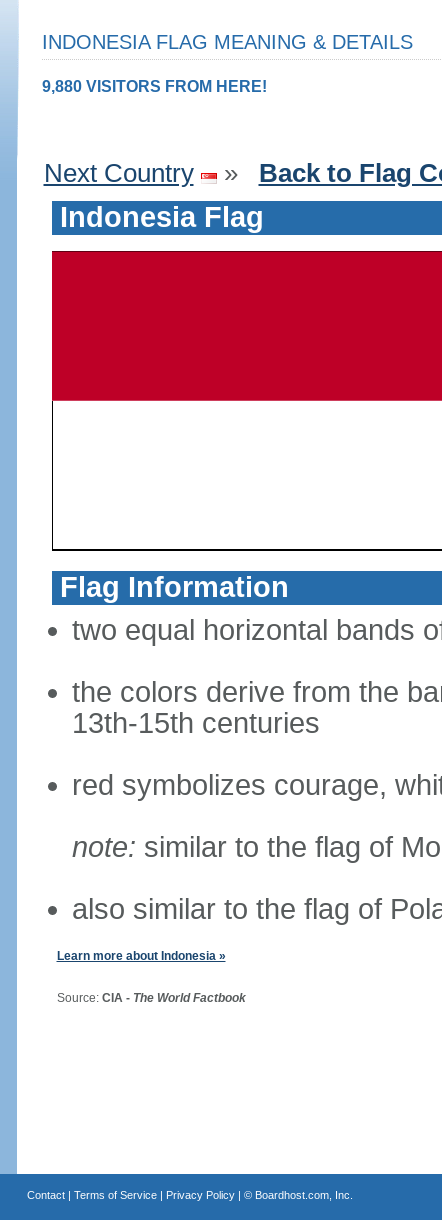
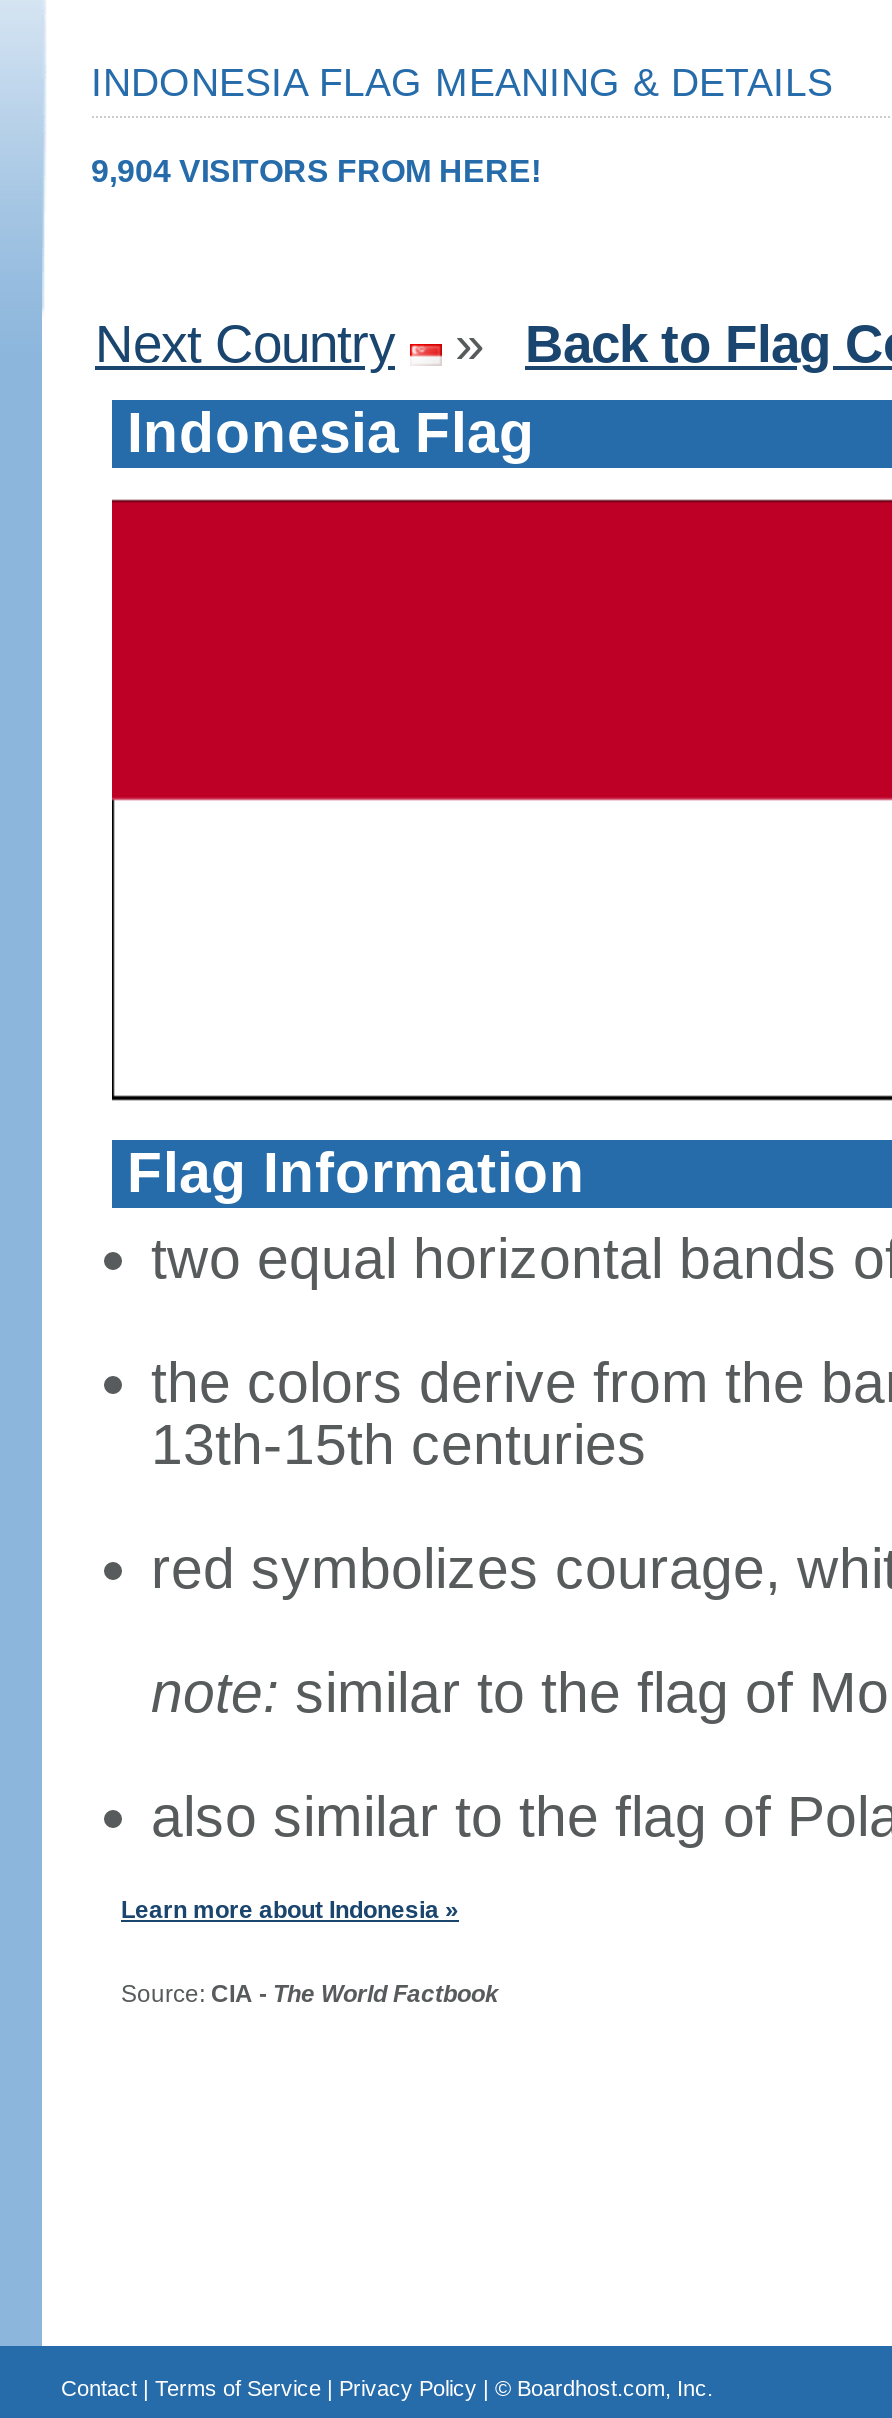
[41,78,266,95] 9,880 VISITORS FROM HERE! -> [91,154,541,188] 9,904 VISITORS FROM HERE!

